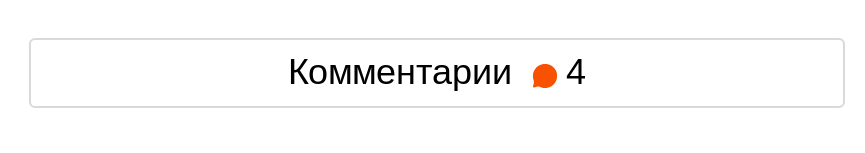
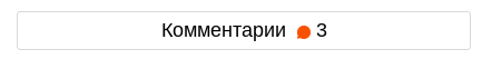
[288,53,586,93] Комментарии 4 -> [161,19,327,42] Комментарии 3

